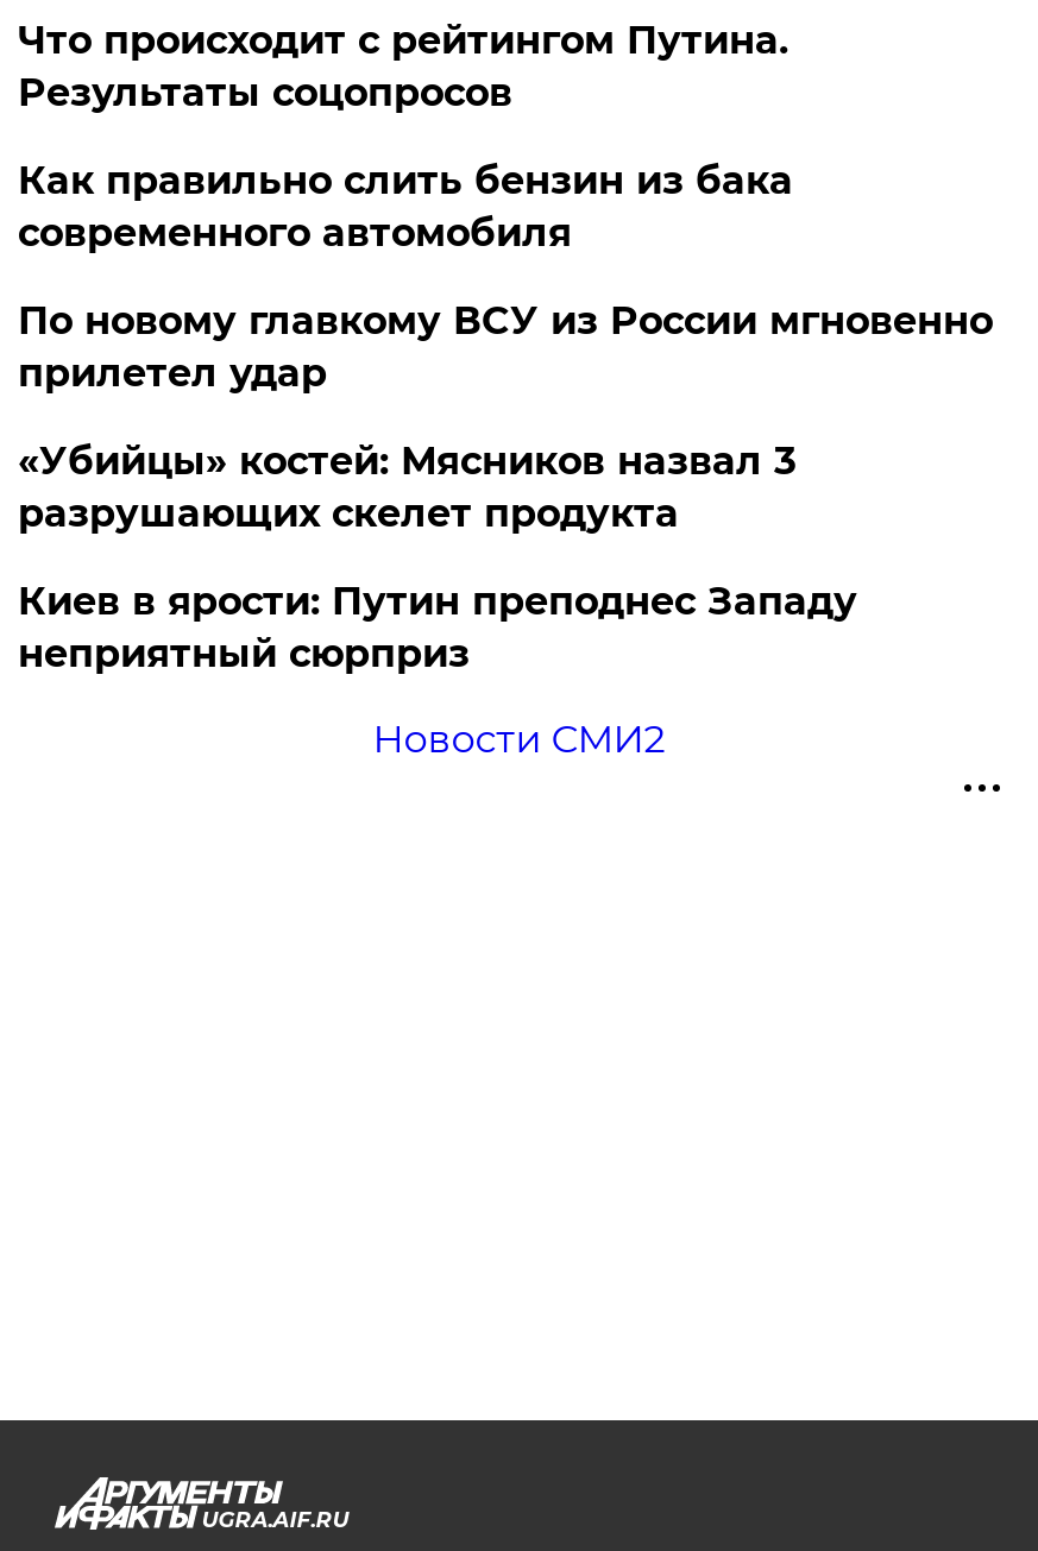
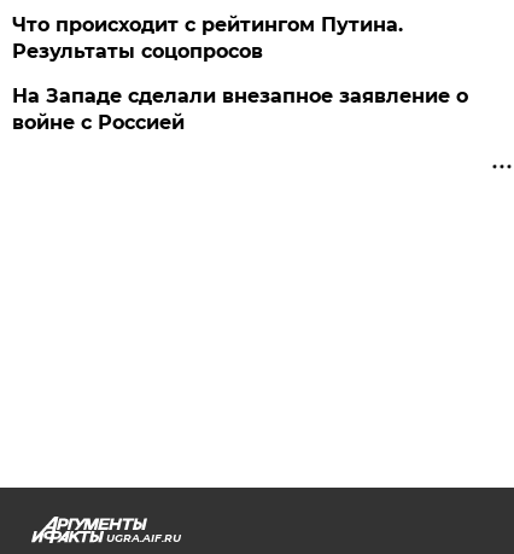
[18,157,993,761] Как правильно слить бензин из бака | современного автомобиля | По новому главкому ВСУ из России мгновенно | прилетел удар | «Убийцы» костей: Мясников назвал 3 | разрушающих скелет продукта | Киев в ярости: Путин преподнес Западу | неприятный сюрприз | Новости СМИ2 -> [13,84,469,133] На Западе сделали внезапное заявление о | войне с Россией

